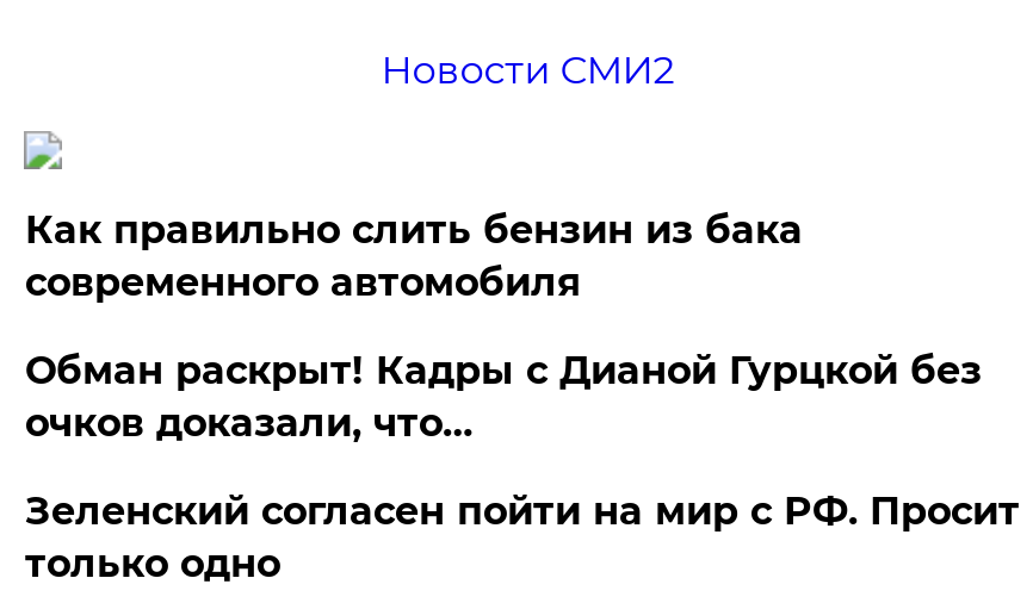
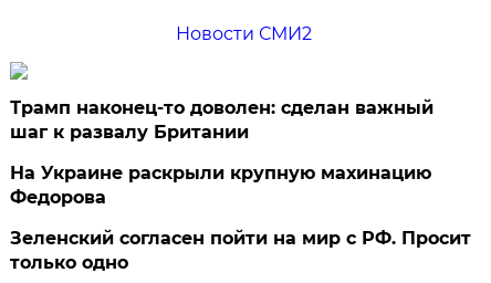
[25,207,803,305] Как правильно слить бензин из бака | современного автомобиля -> [10,97,434,143] Трамп наконец-то доволен: сделан важный | шаг к развалу Британии
[25,348,981,446] Обман раскрыт! Кадры с Дианой Гурцкой без | очков доказали, что… -> [10,163,432,208] На Украине раскрыли крупную махинацию | Федорова

